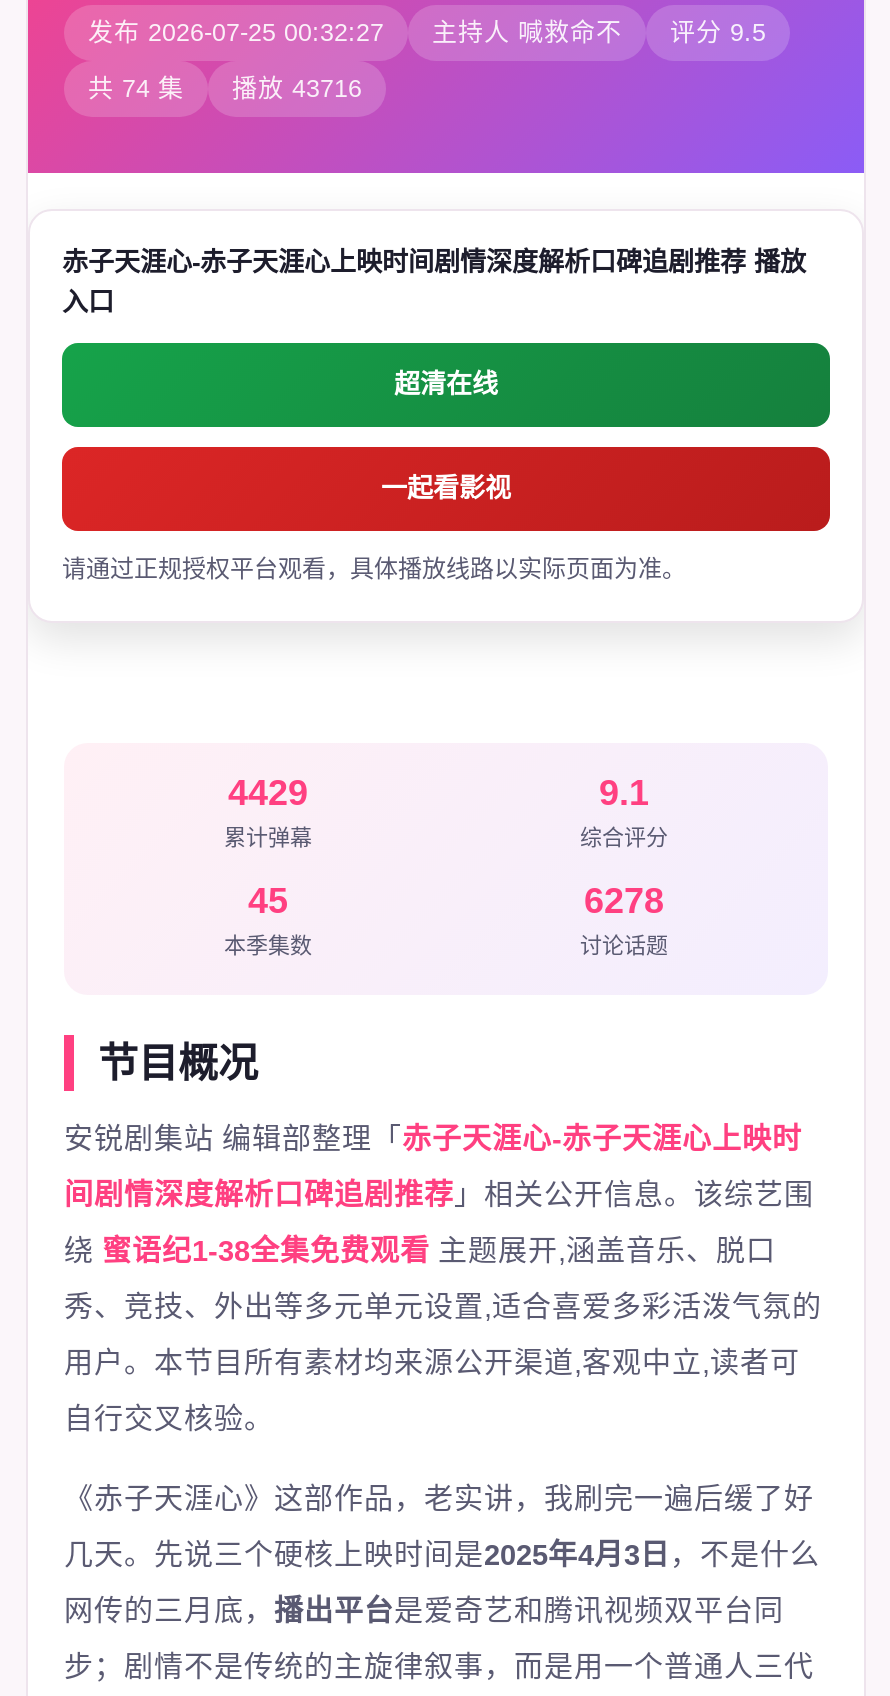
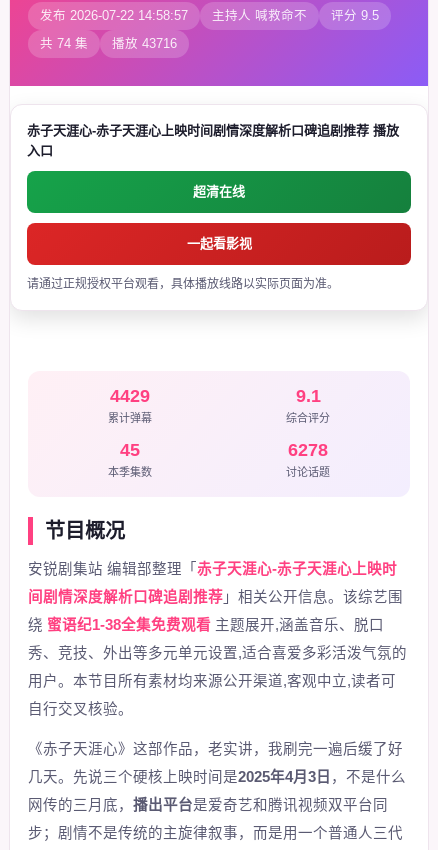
[88,19,766,47] 发布 2026-07-25 00:32:27 主持人 喊救命不 评分 9.5 -> [40,9,379,23] 发布 2026-07-22 14:58:57 主持人 喊救命不 评分 9.5

